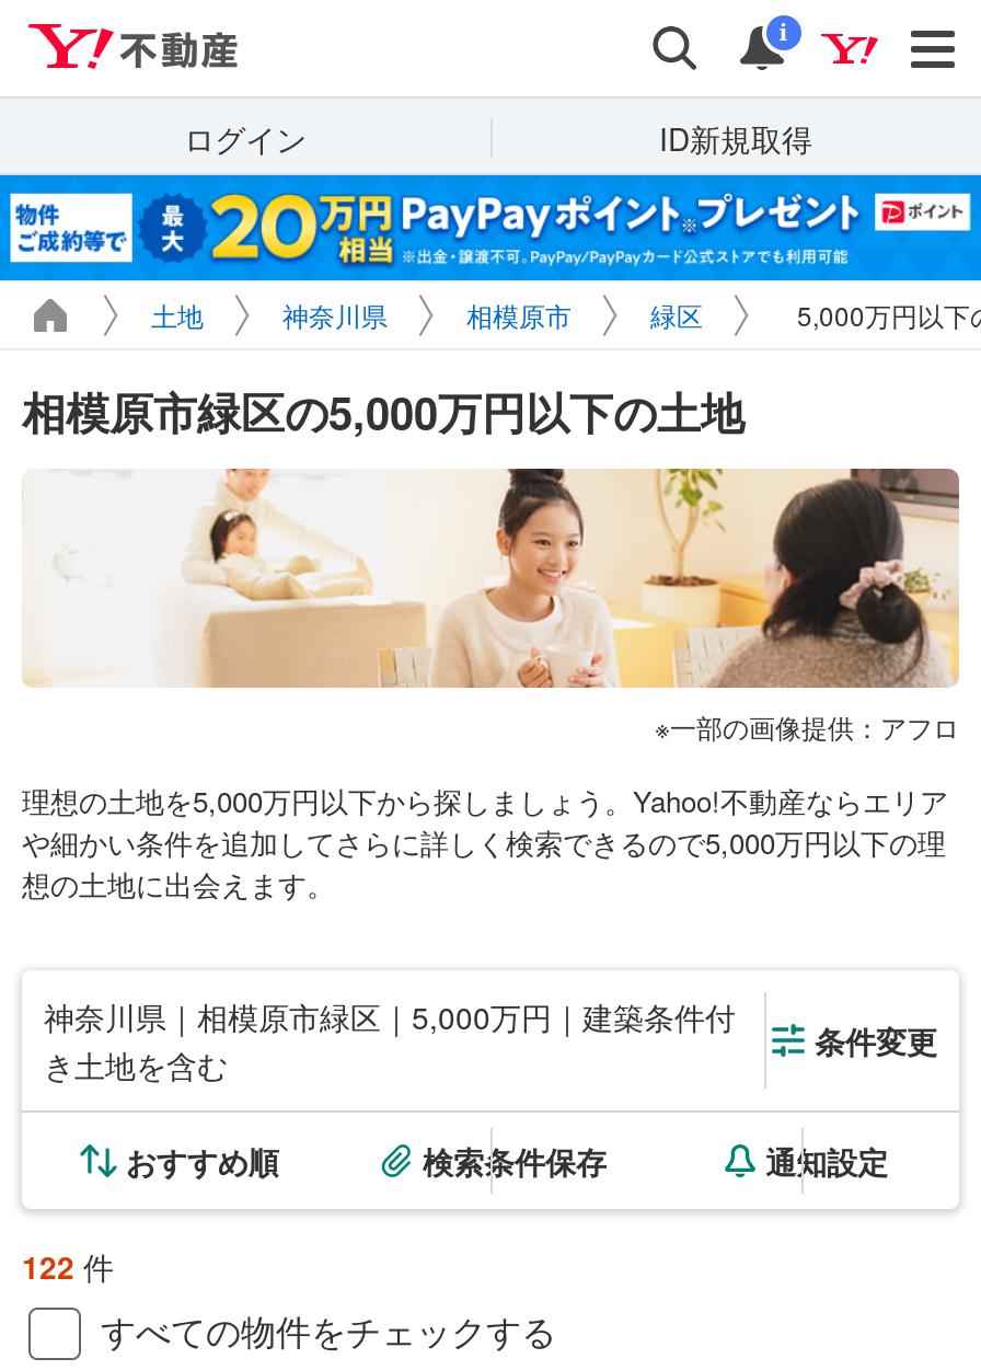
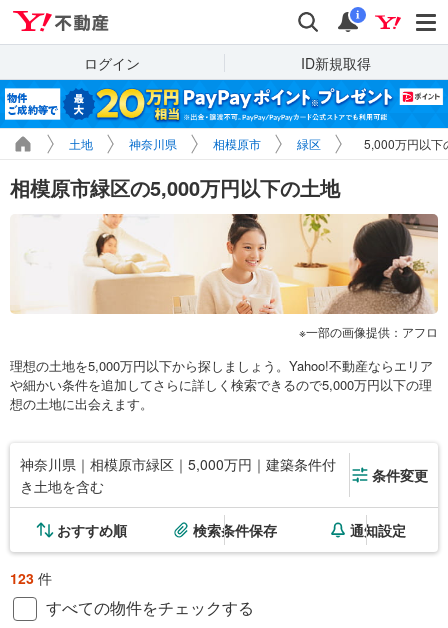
[22,1244,114,1287] 122件 -> [10,568,52,588] 123件

